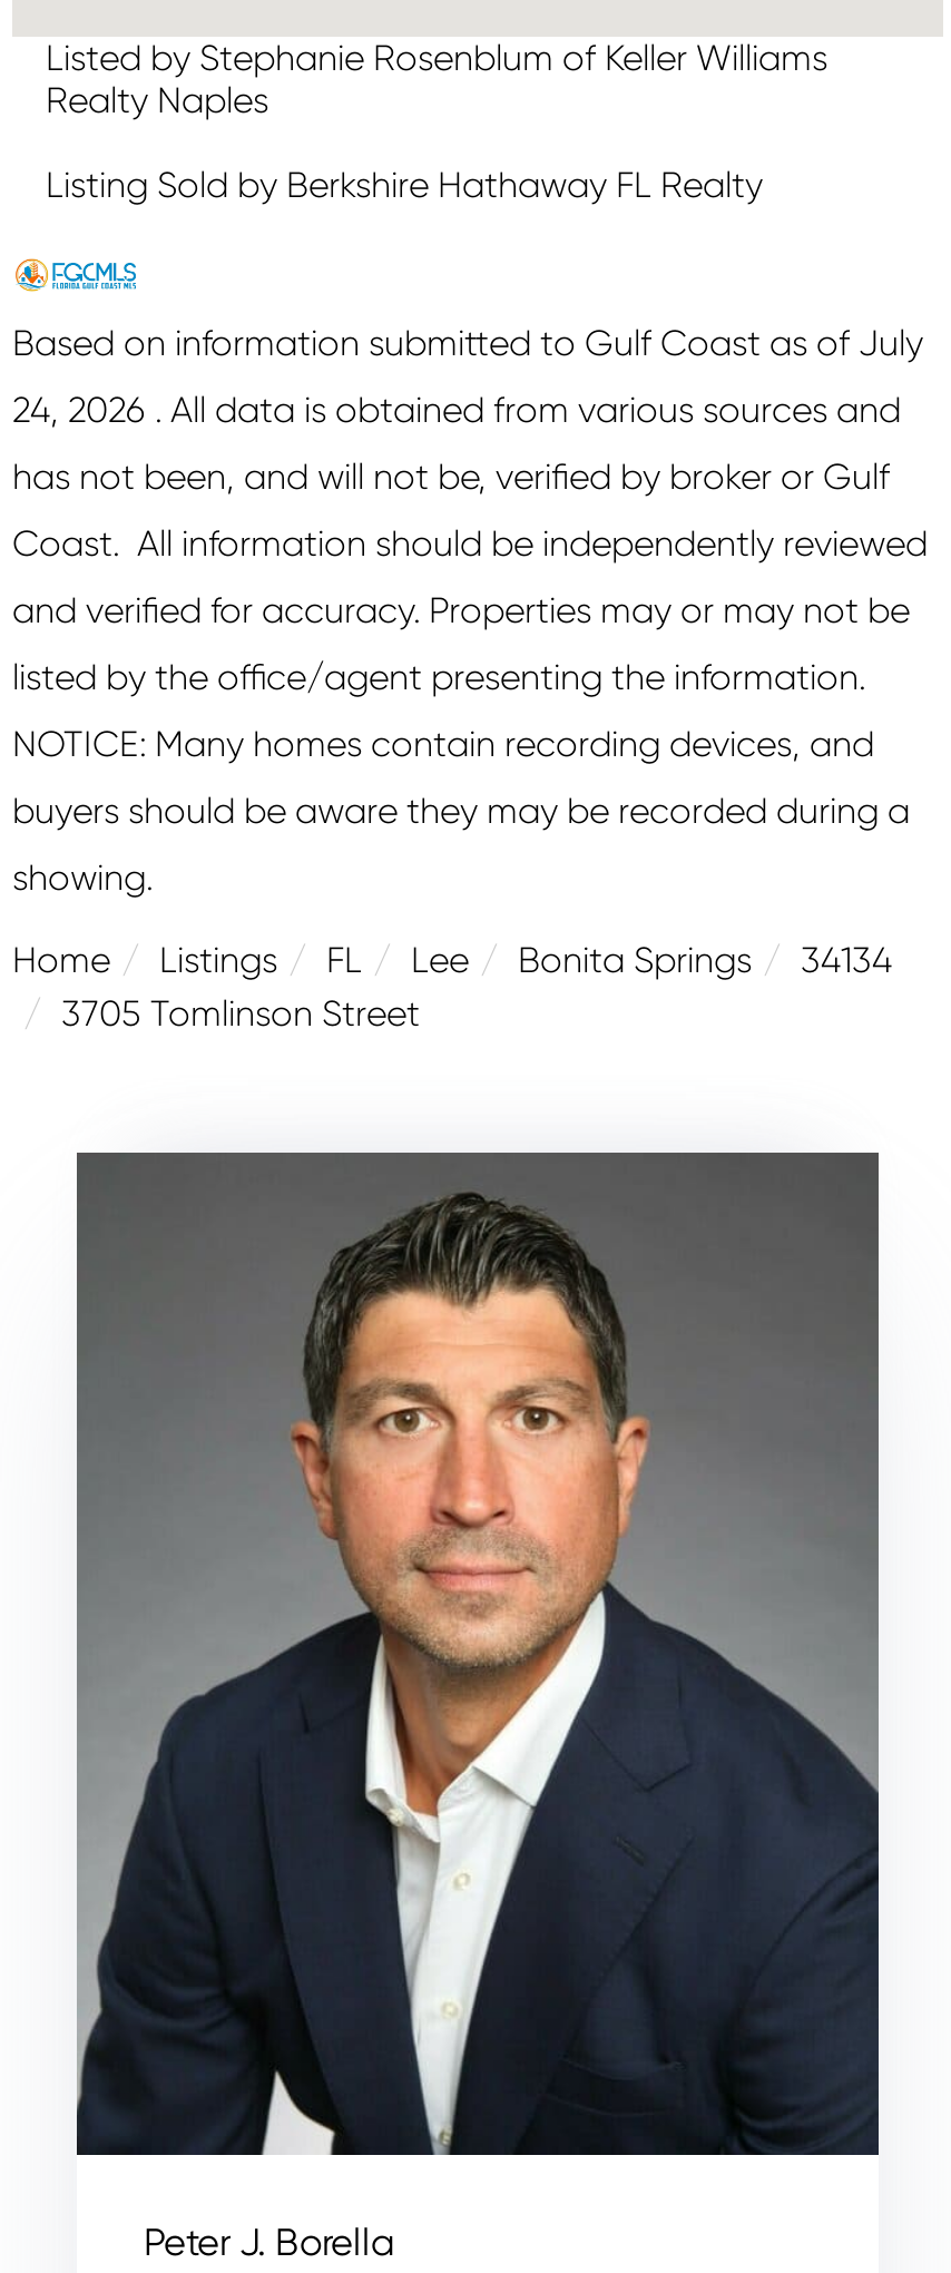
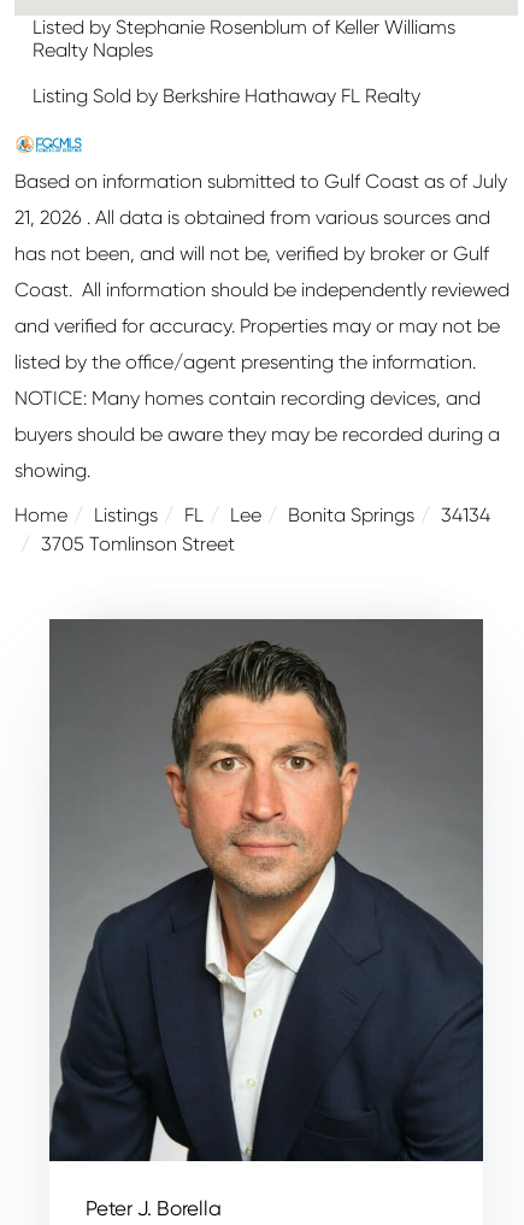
[12,388,901,431] 24, 2026 . All data is obtained from various sources and -> [14,206,490,229] 21, 2026 . All data is obtained from various sources and

